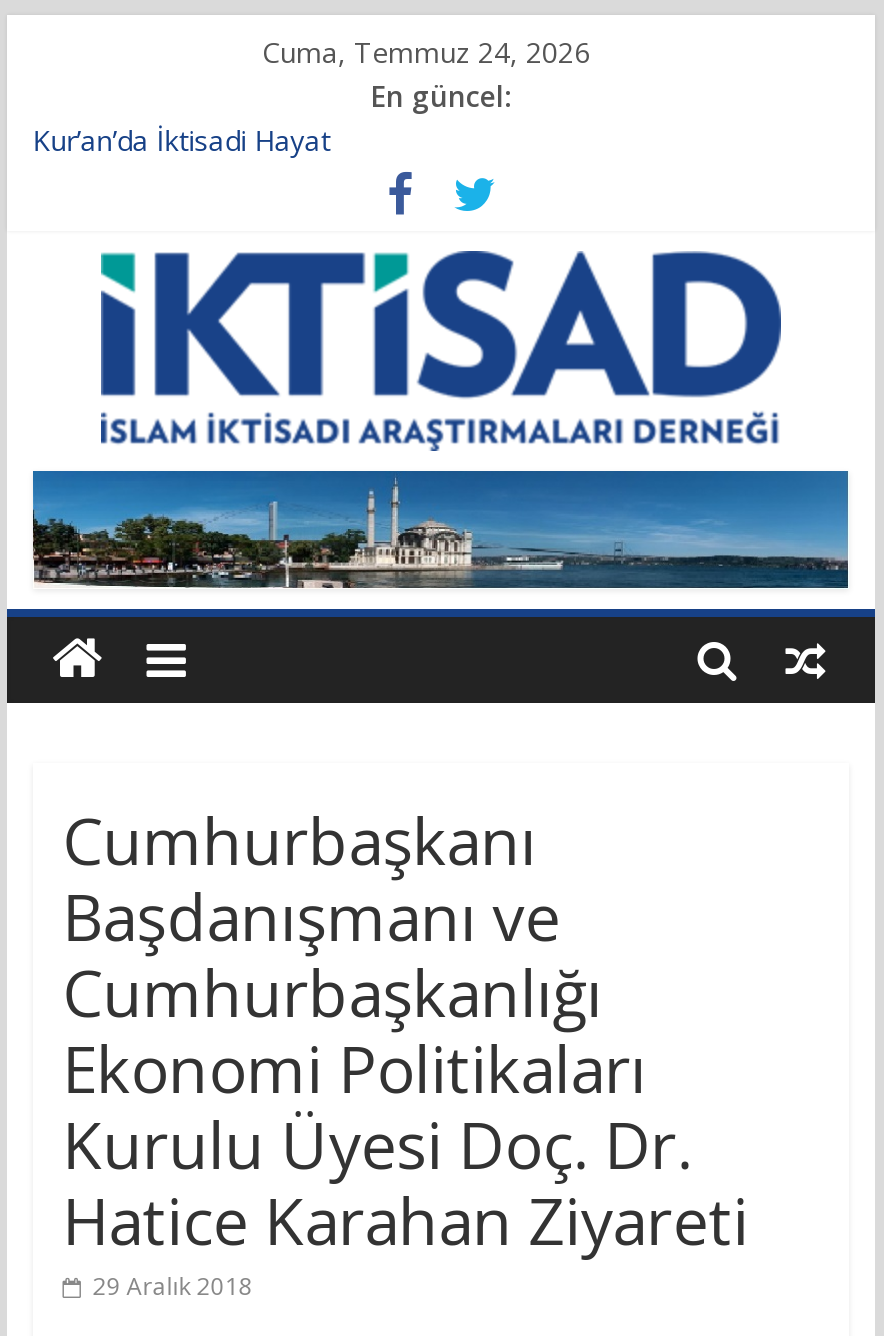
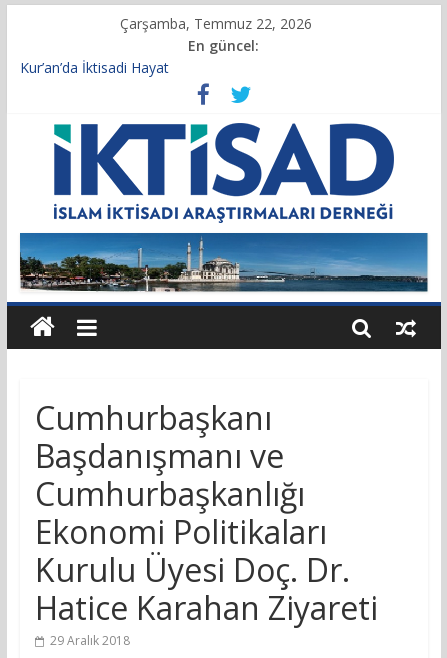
[262,33,590,71] Cuma, Temmuz 24, 2026 -> [120,14,312,33] Çarşamba, Temmuz 22, 2026

